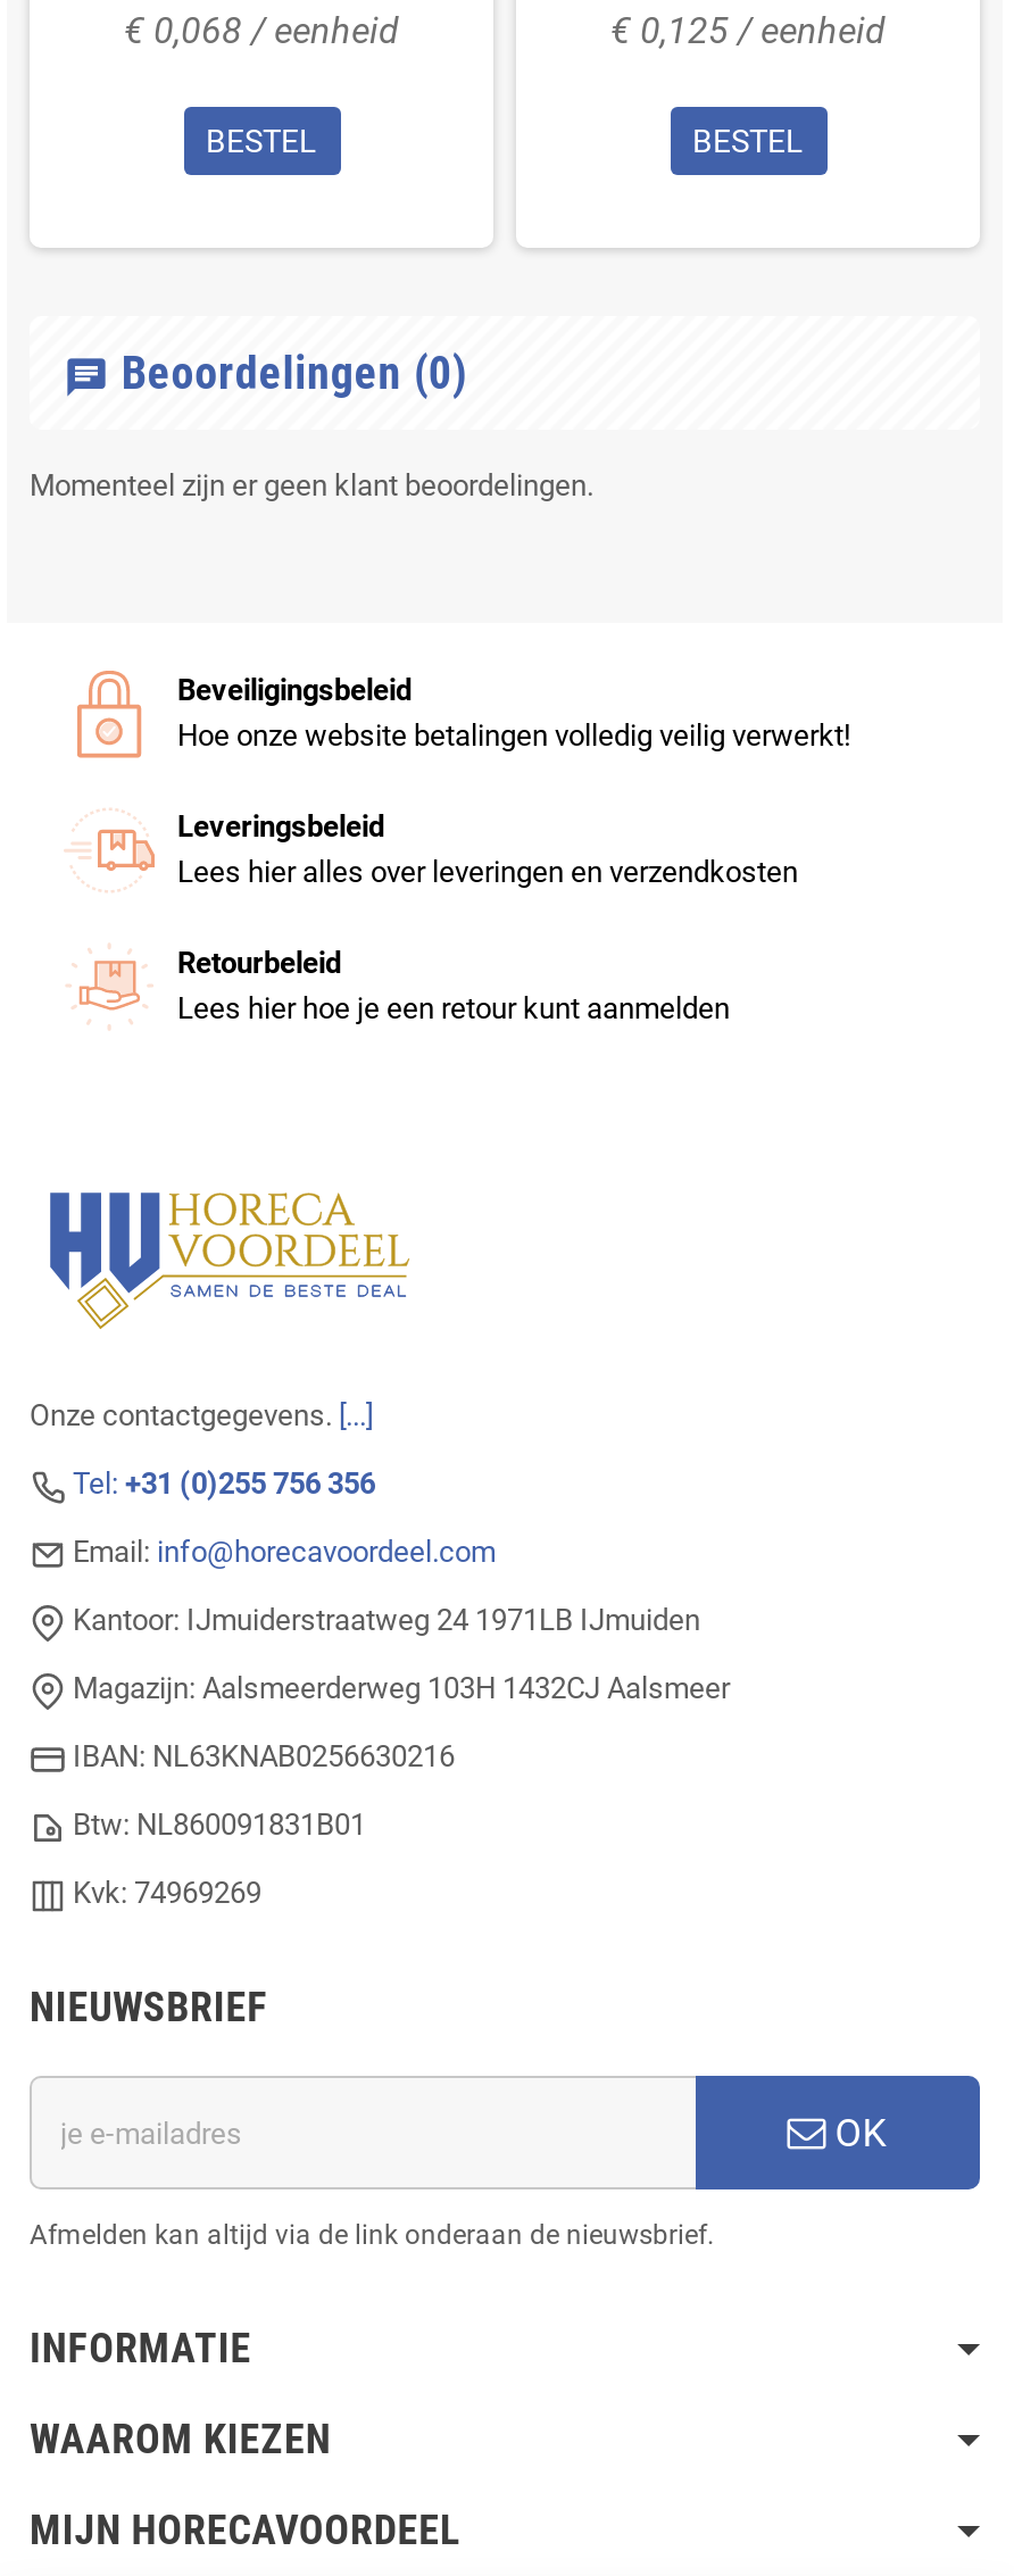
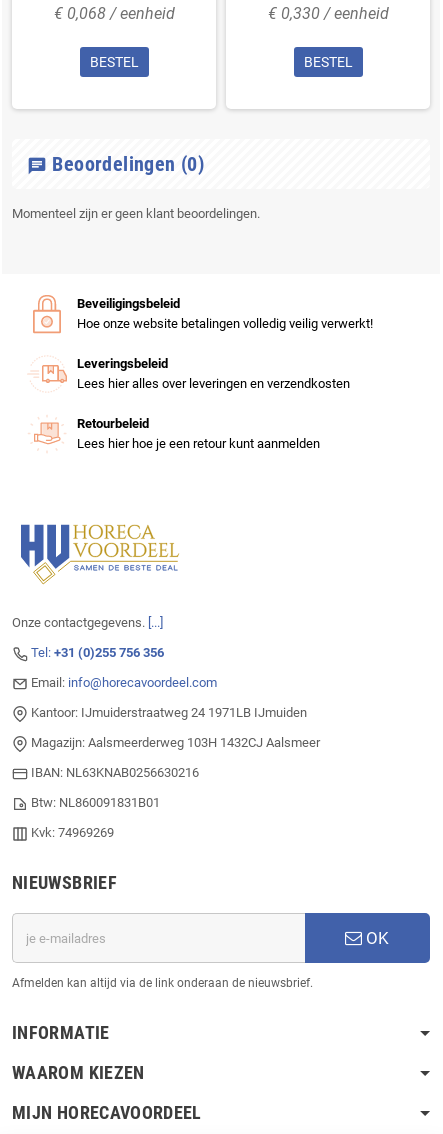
[610,9,886,52] € 0,125 / eenheid -> [267,4,388,23] € 0,330 / eenheid

